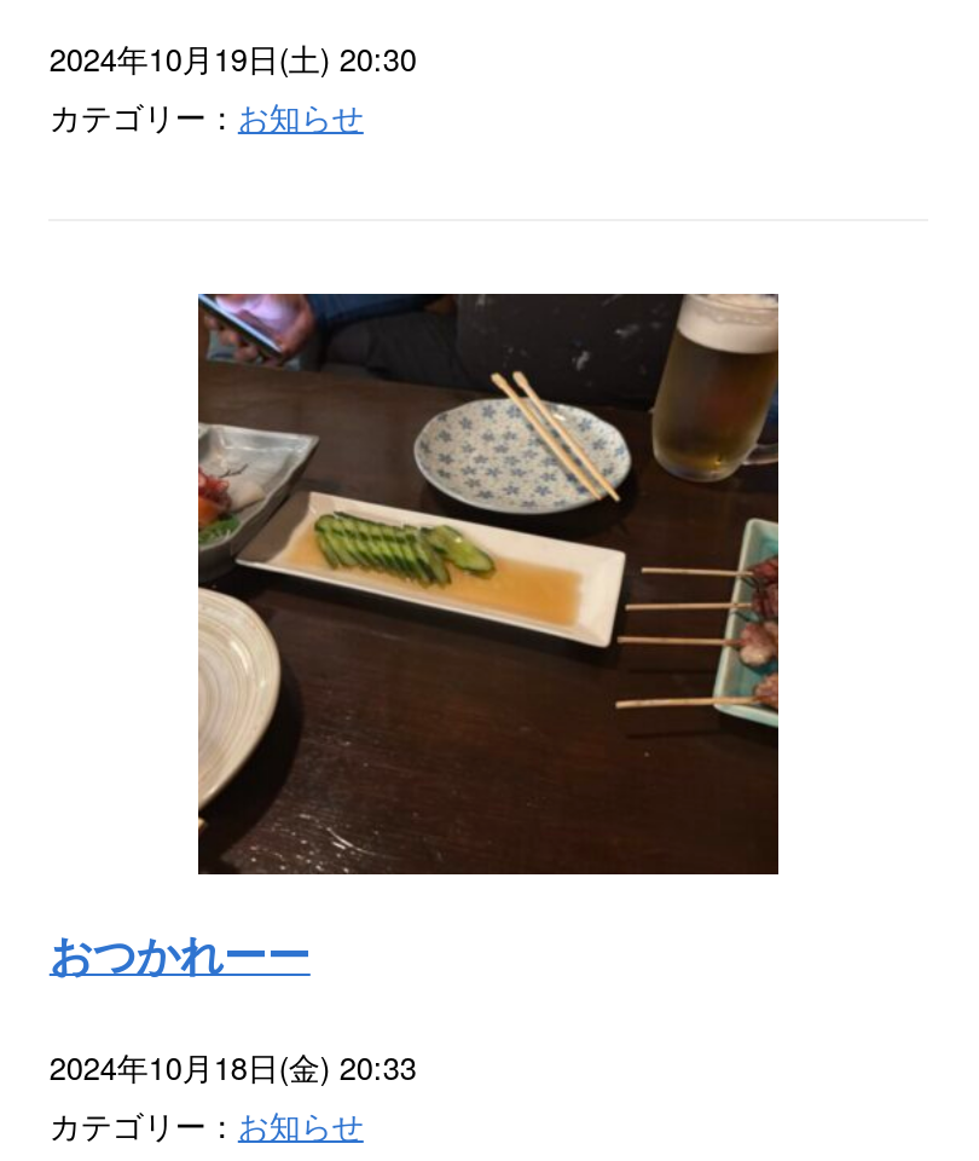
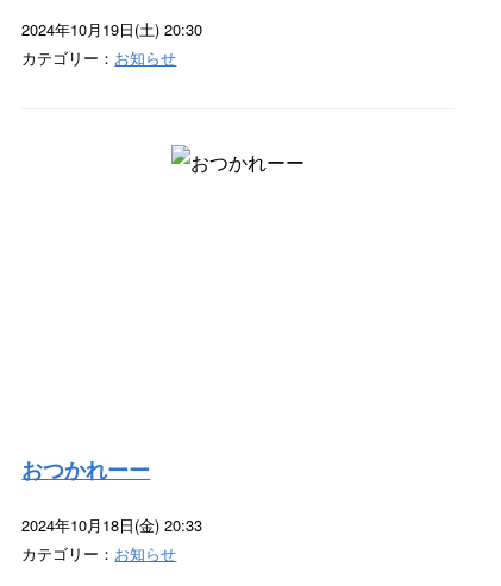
[196,291,781,877] [image] -> none

